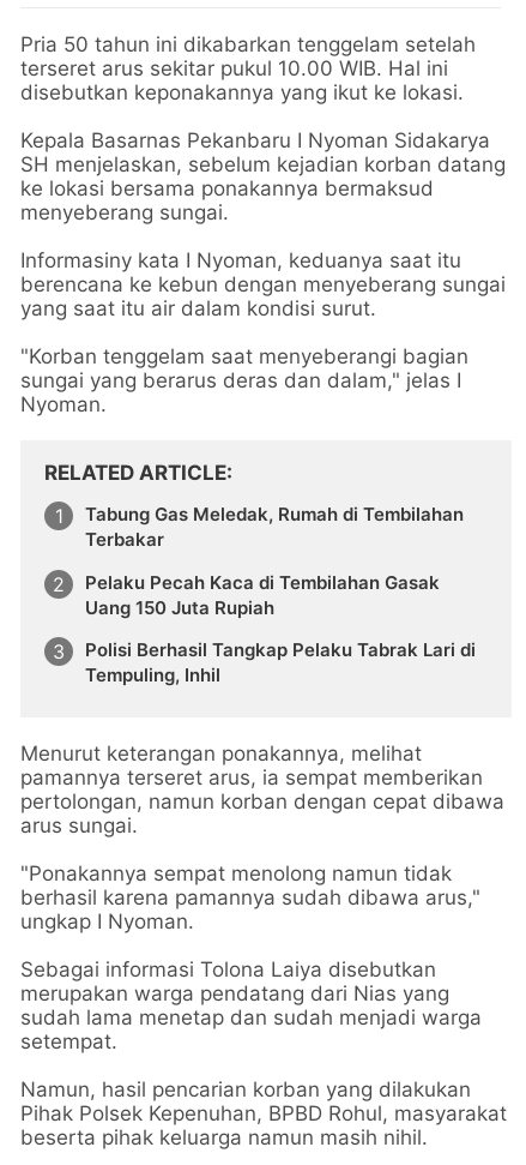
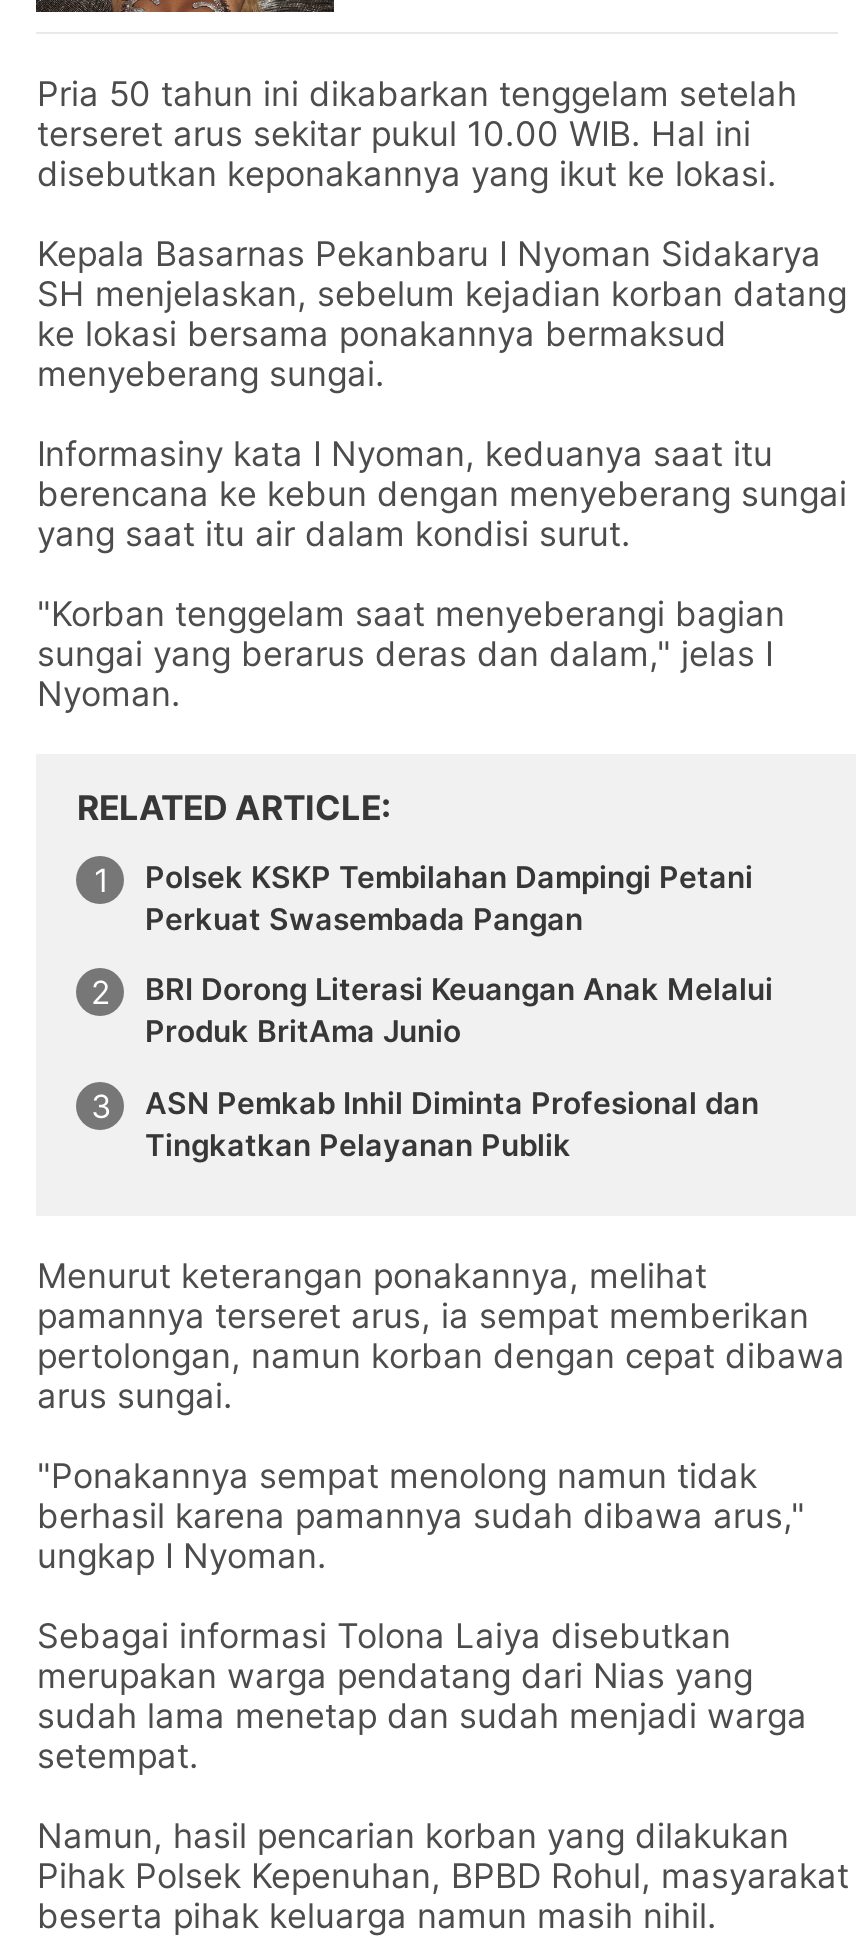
[86,502,464,550] Tabung Gas Meledak, Rumah di Tembilahan | Terbakar -> [145,857,753,937] Polsek KSKP Tembilahan Dampingi Petani | Perkuat Swasembada Pangan
[86,571,440,618] Pelaku Pecah Kaca di Tembilahan Gasak | Uang 150 Juta Rupiah -> [145,971,773,1051] BRI Dorong Literasi Keuangan Anak Melalui | Produk BritAma Junio
[86,639,476,687] Polisi Berhasil Tangkap Pelaku Tabrak Lari di | Tempuling, Inhil -> [145,1085,759,1165] ASN Pemkab Inhil Diminta Profesional dan | Tingkatkan Pelayanan Publik

